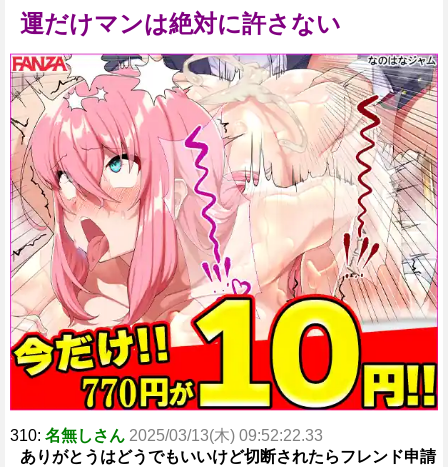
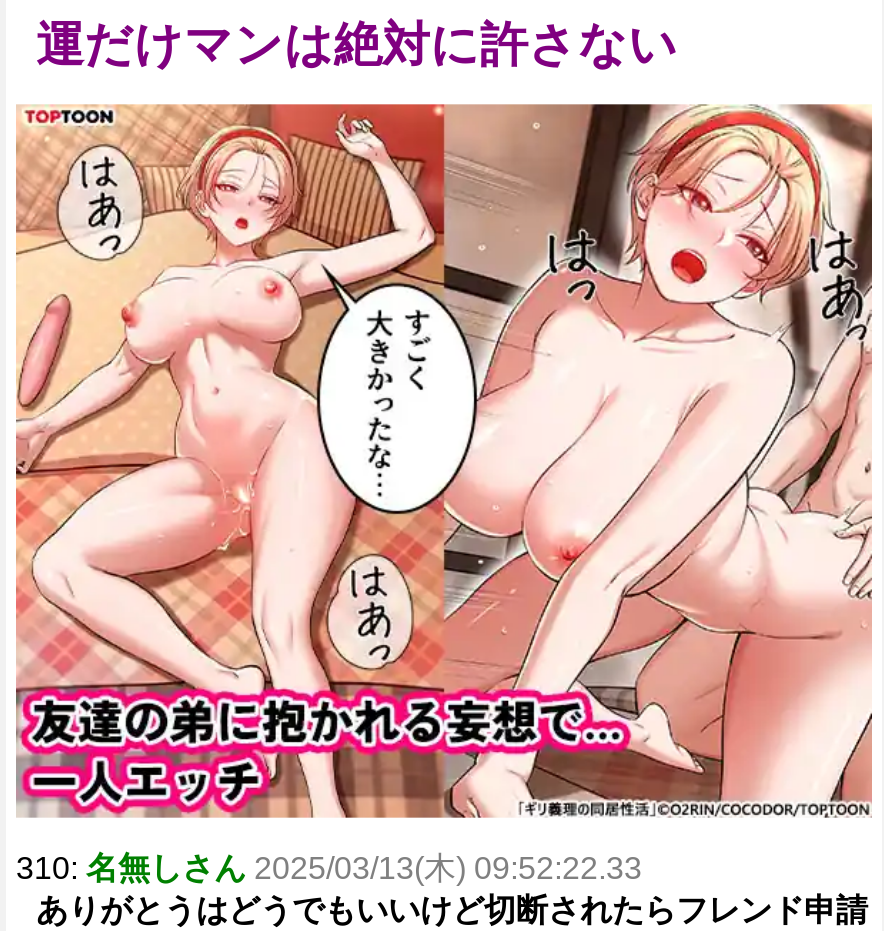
[9,53,439,411] [image] -> [14,103,874,819] [image]

